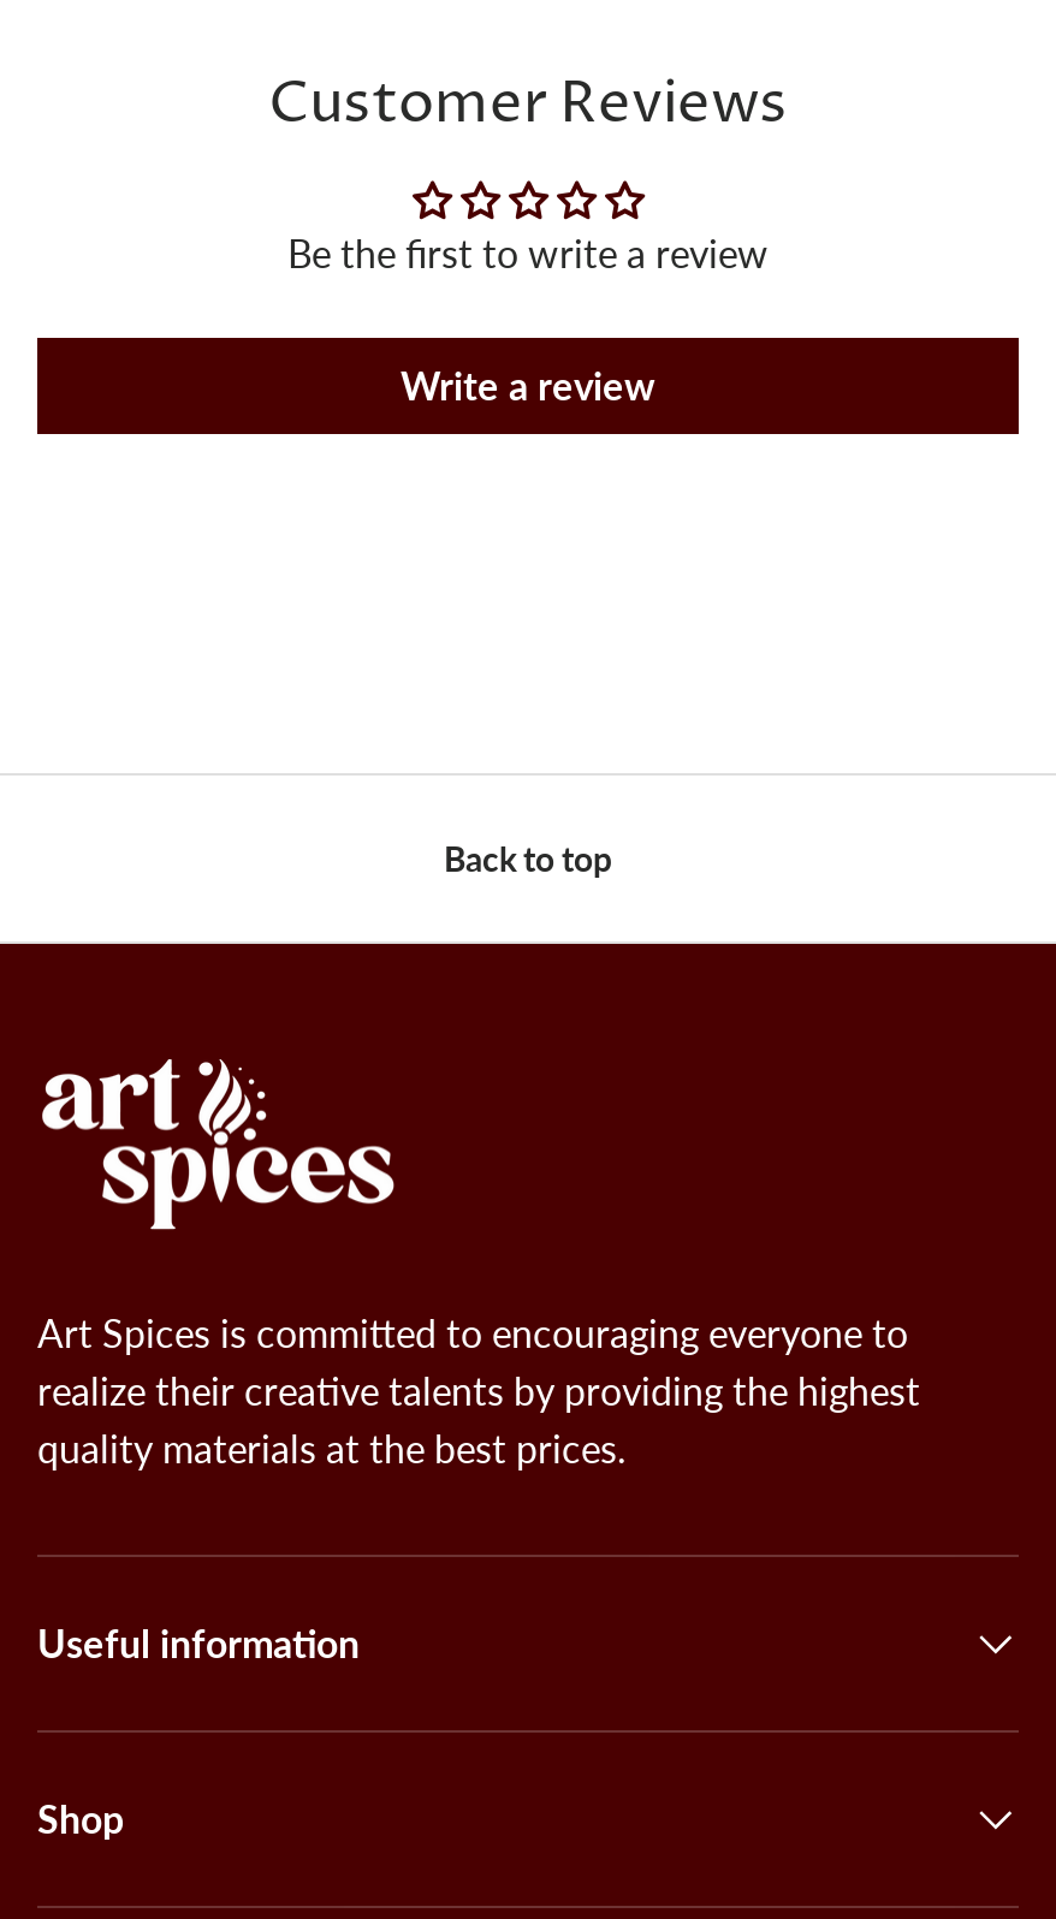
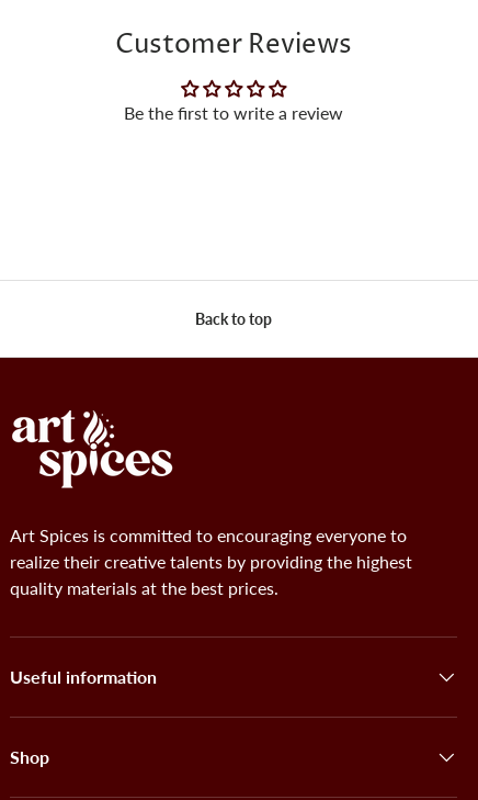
[401,361,655,407] Write a review -> none

